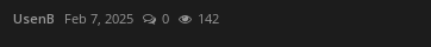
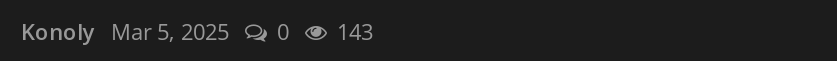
[13,10,133,27] UsenB Feb 7, 2025 -> [21,16,229,46] Konoly Mar 5, 2025
[198,10,219,27] 142 -> [337,16,373,46] 143

